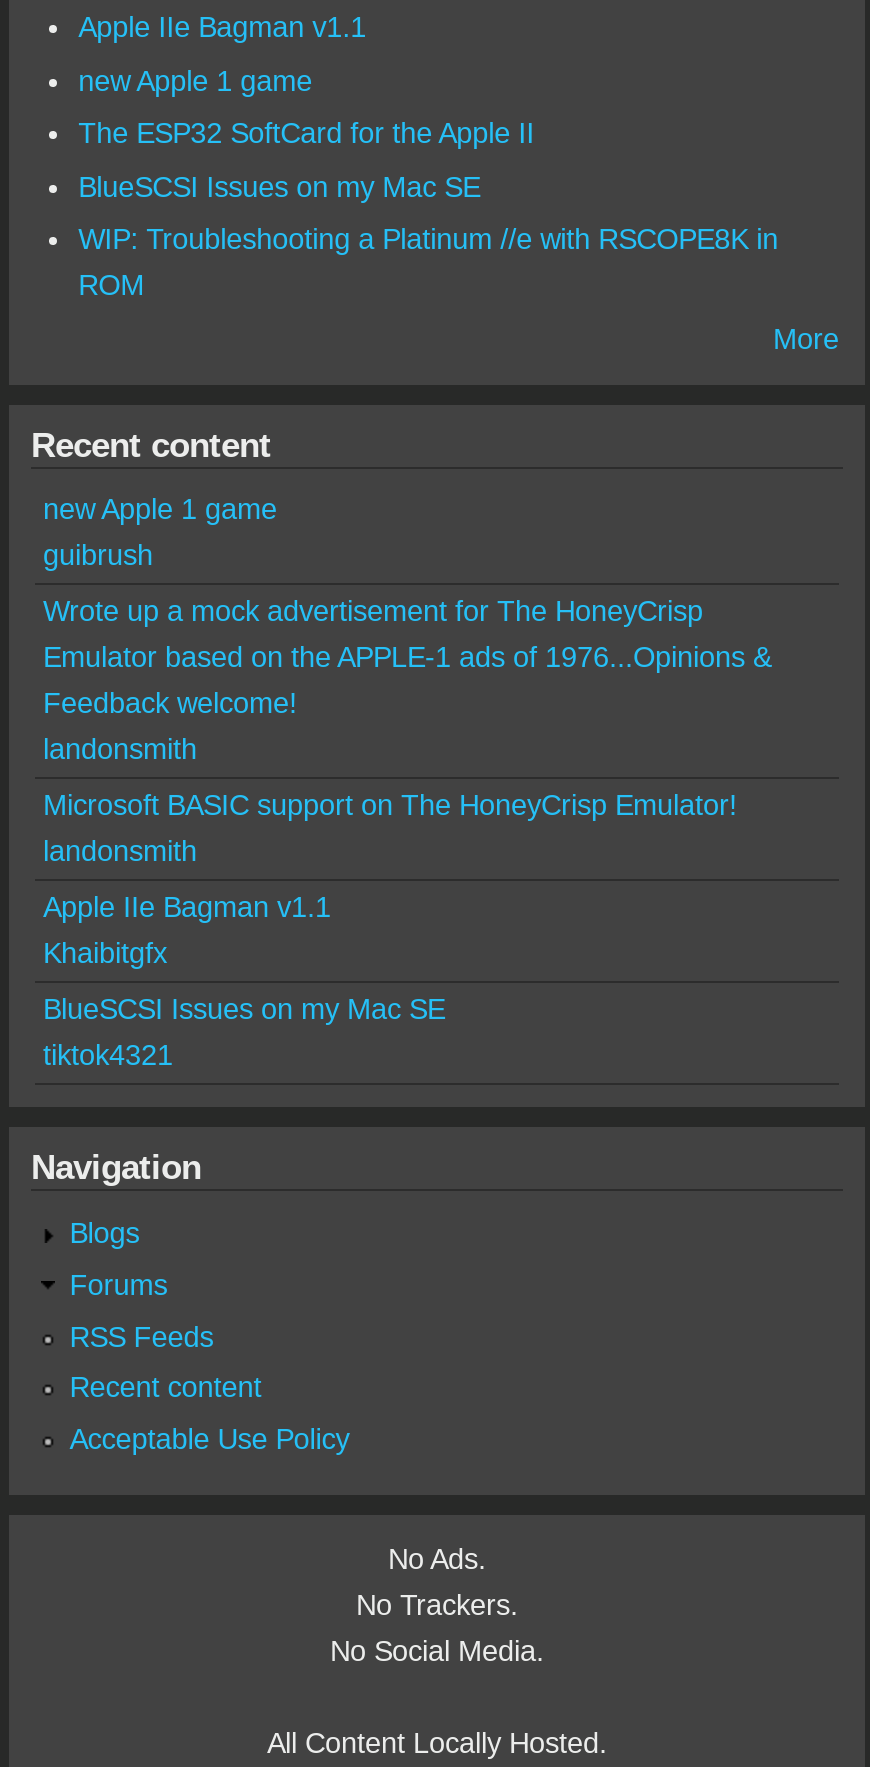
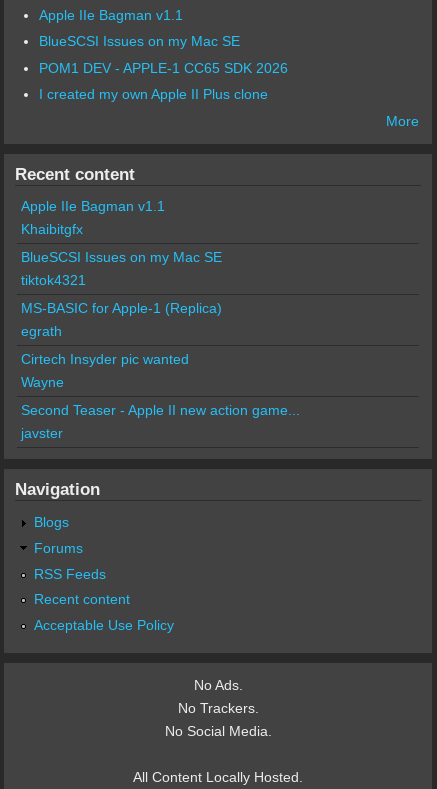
[78,64,534,150] new Apple 1 game | The ESP32 SoftCard for the Apple II -> none
[78,224,778,302] WIP: Troubleshooting a Platinum //e with RSCOPE8K in | ROM -> [39,60,288,102] POM1 DEV - APPLE-1 CC65 SDK 2026 | I created my own Apple II Plus clone
[43,493,771,867] new Apple 1 game | guibrush | Wrote up a mock advertisement for The HoneyCrisp | Emulator based on the APPLE-1 ads of 1976...Opinions & | Feedback welcome! | landonsmith | Microsoft BASIC support on The HoneyCrisp Emulator! | landonsmith -> none
moved [43,891,445,1071] -> [21,198,222,288]: Apple IIe Bagman v1.1 | Khaibitgfx | BlueSCSI Issues on my Mac SE | tiktok4321
none -> [21,300,300,441] MS-BASIC for Apple-1 (Replica) | egrath | Cirtech Insyder pic wanted | Wayne | Second Teaser - Apple II new action game... | javster

